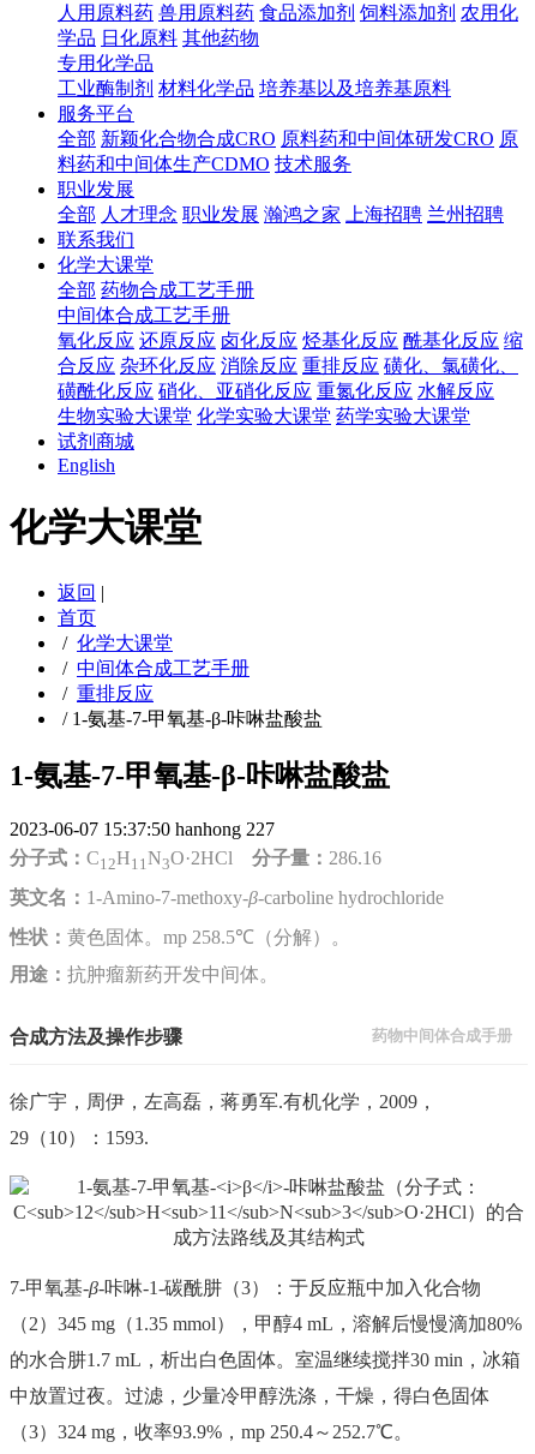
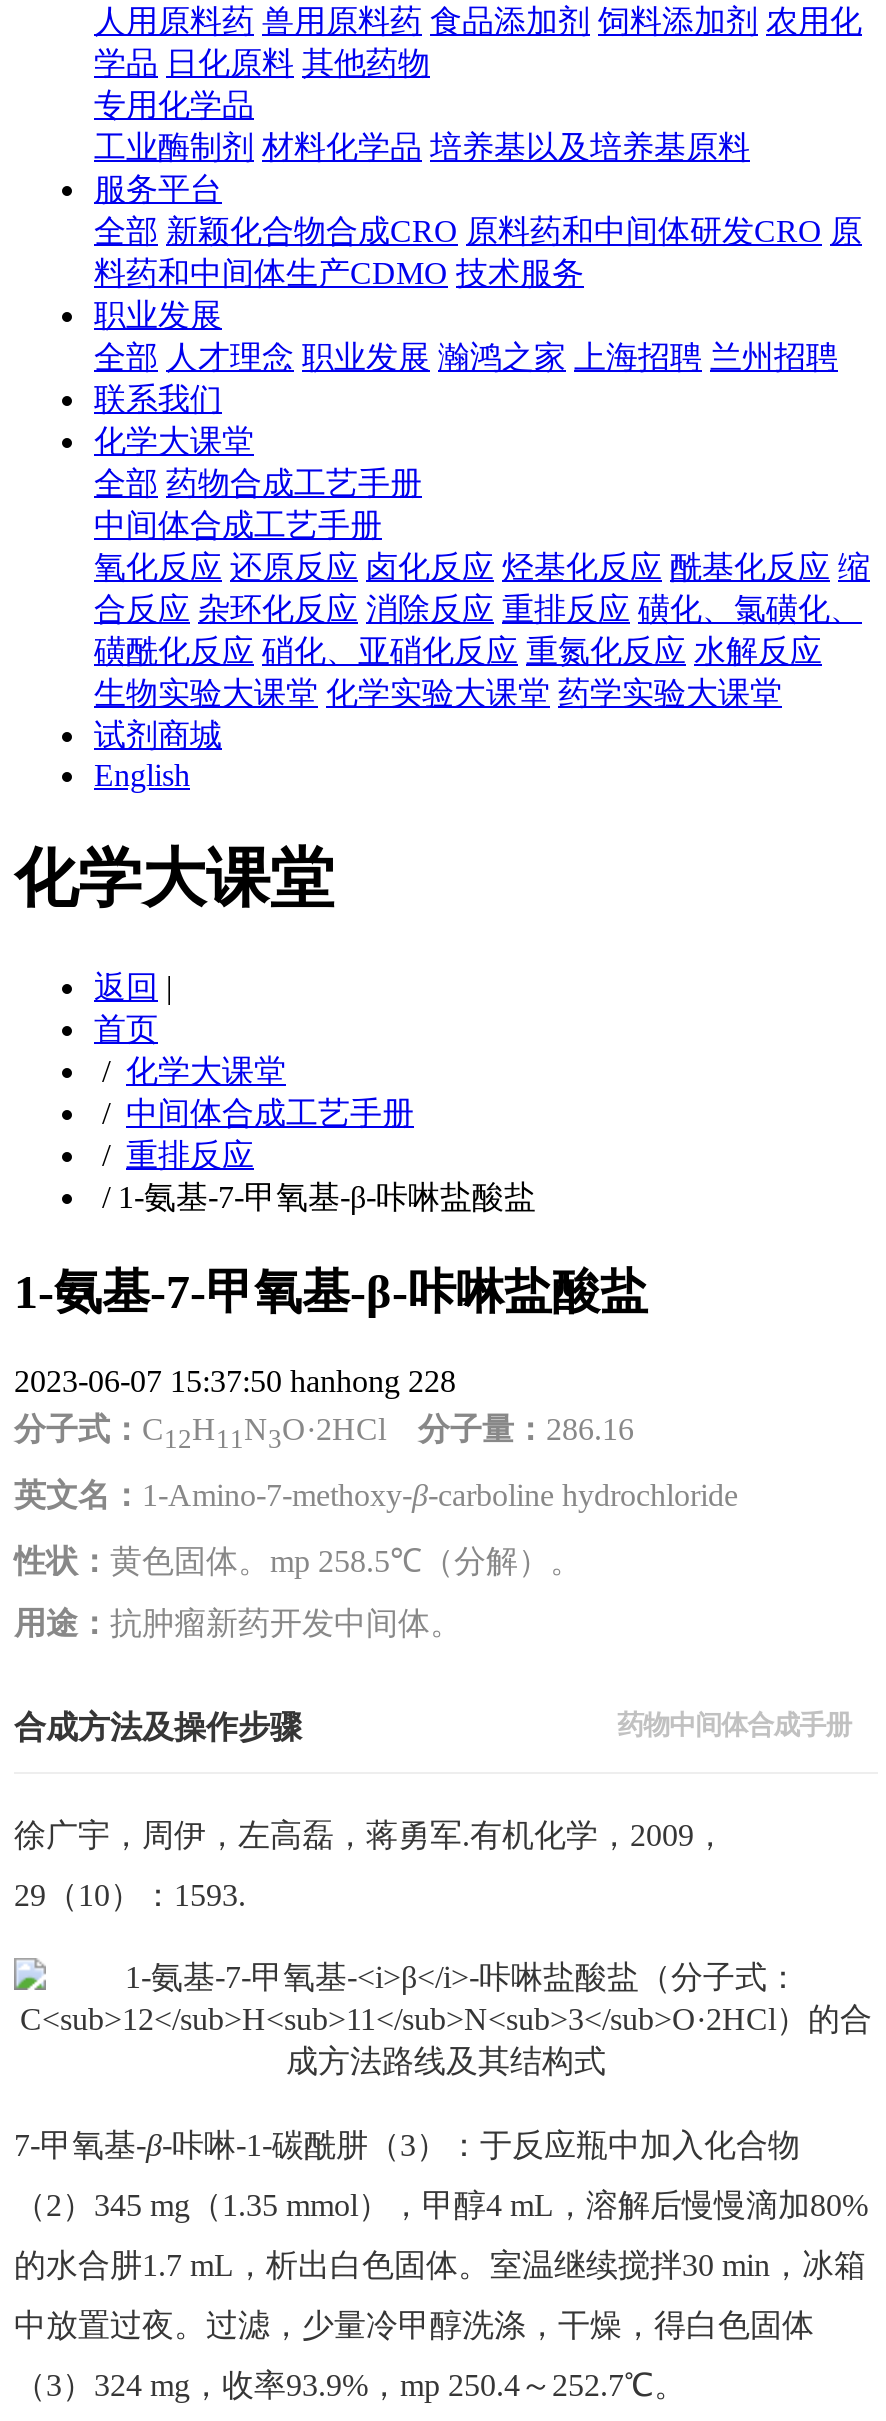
[10,818,275,839] 2023-06-07 15:37:50 hanhong 227 -> [14,1363,456,1397] 2023-06-07 15:37:50 hanhong 228

